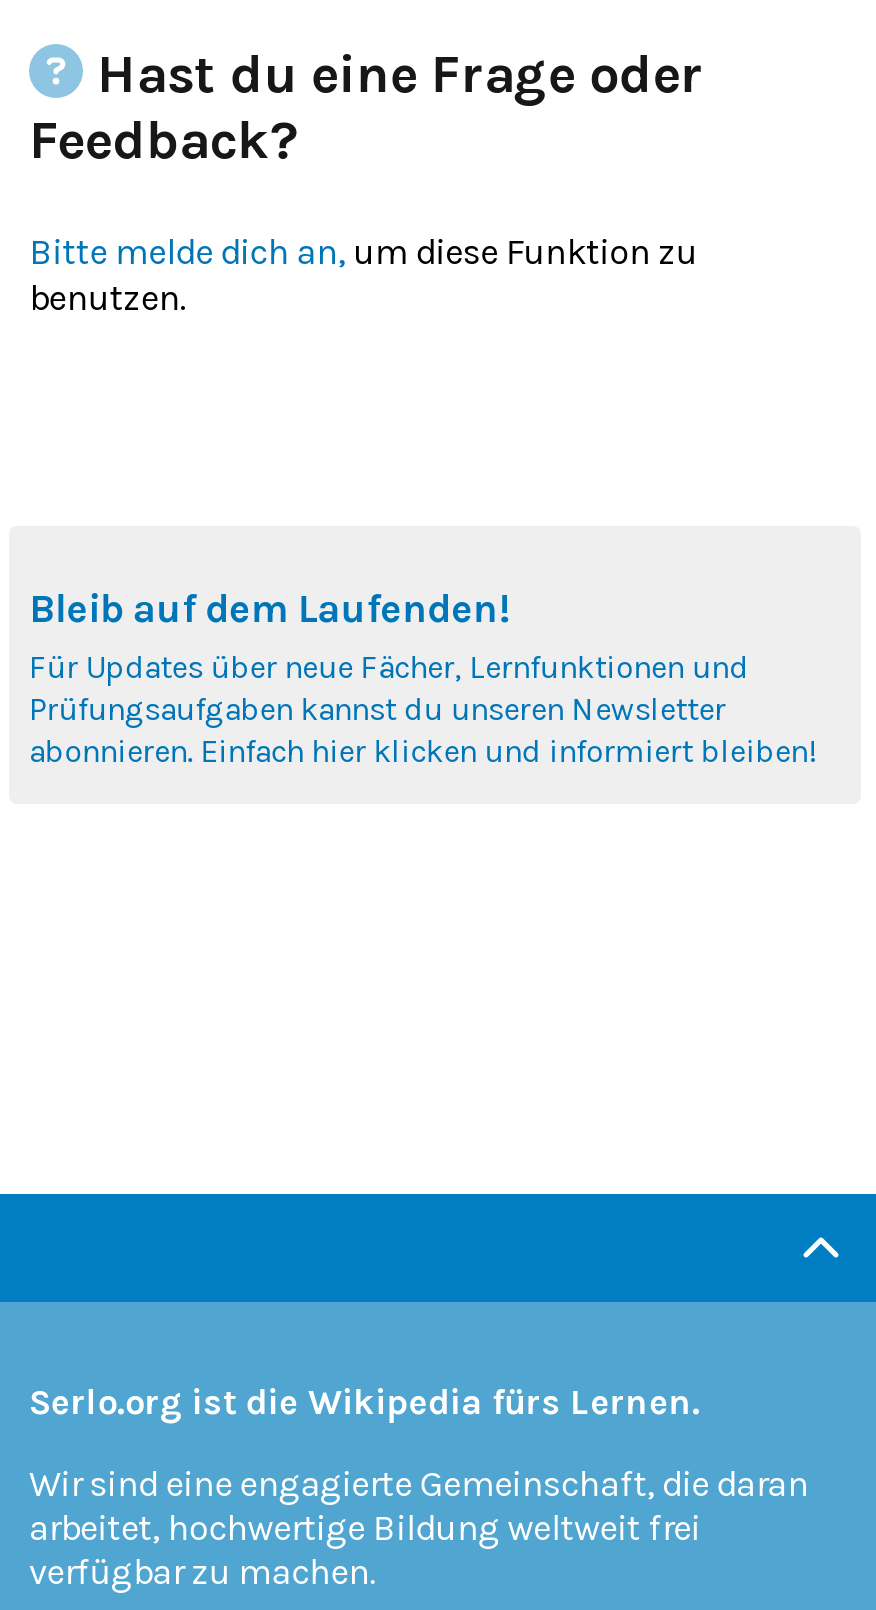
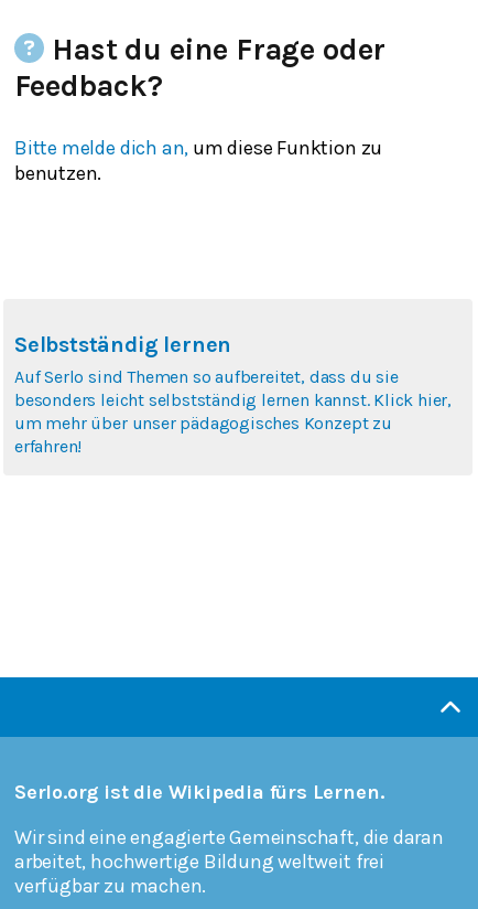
[29,586,815,770] Bleib auf dem Laufenden! | Für Updates über neue Fächer, Lernfunktionen und | Prüfungsaufgaben kannst du unseren Newsletter | abonnieren. Einfach hier klicken und informiert bleiben! -> [14,332,452,457] Selbstständig lernen | Auf Serlo sind Themen so aufbereitet, dass du sie | besonders leicht selbstständig lernen kannst. Klick hier, | um mehr über unser pädagogisches Konzept zu | erfahren!

